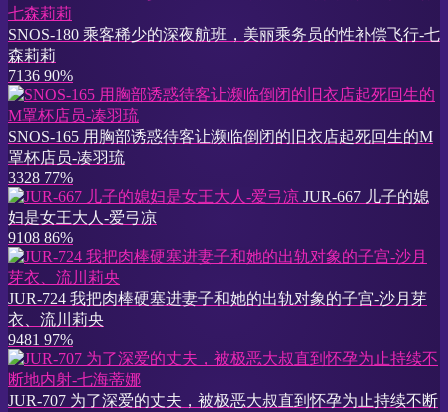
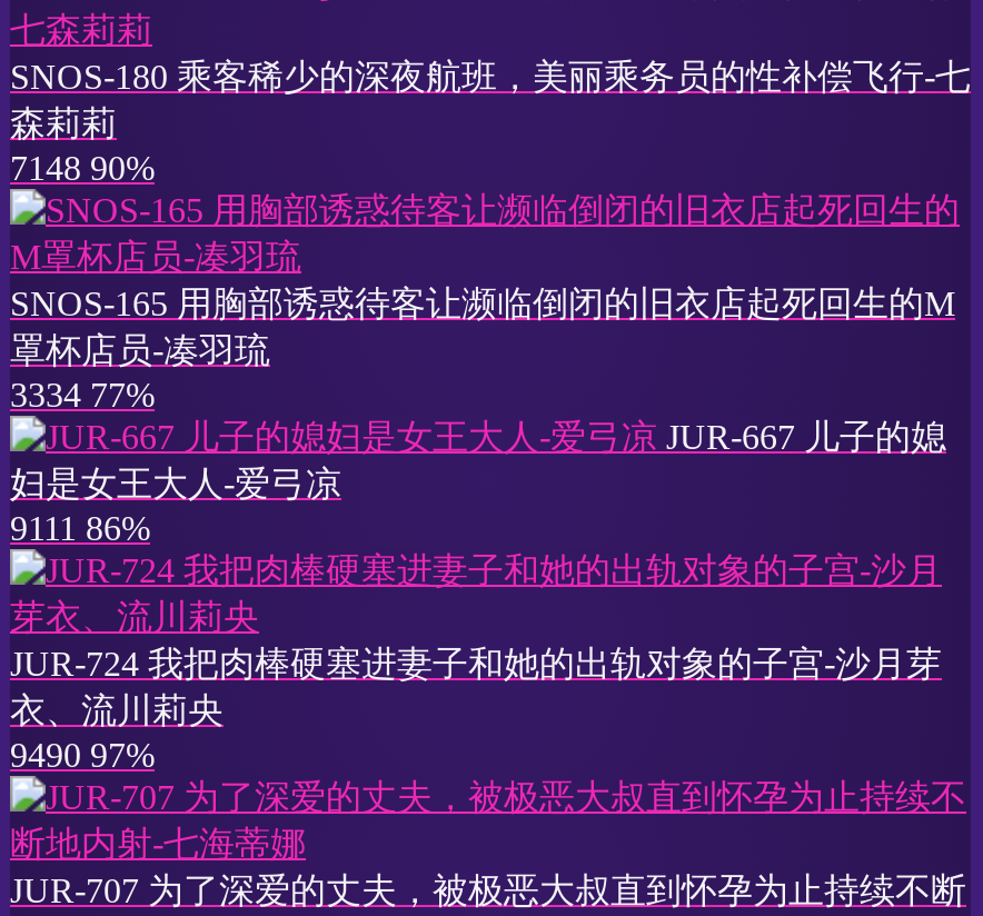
[8,67,73,84] 7136 90% -> [10,148,155,186] 7148 90%
[8,169,73,186] 3328 77% -> [10,375,155,413] 3334 77%
[8,229,73,246] 9108 86% -> [10,508,150,546] 9111 86%
[8,331,73,348] 9481 97% -> [10,735,155,773] 9490 97%

